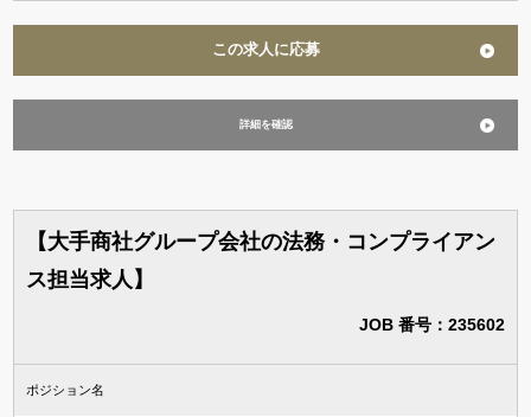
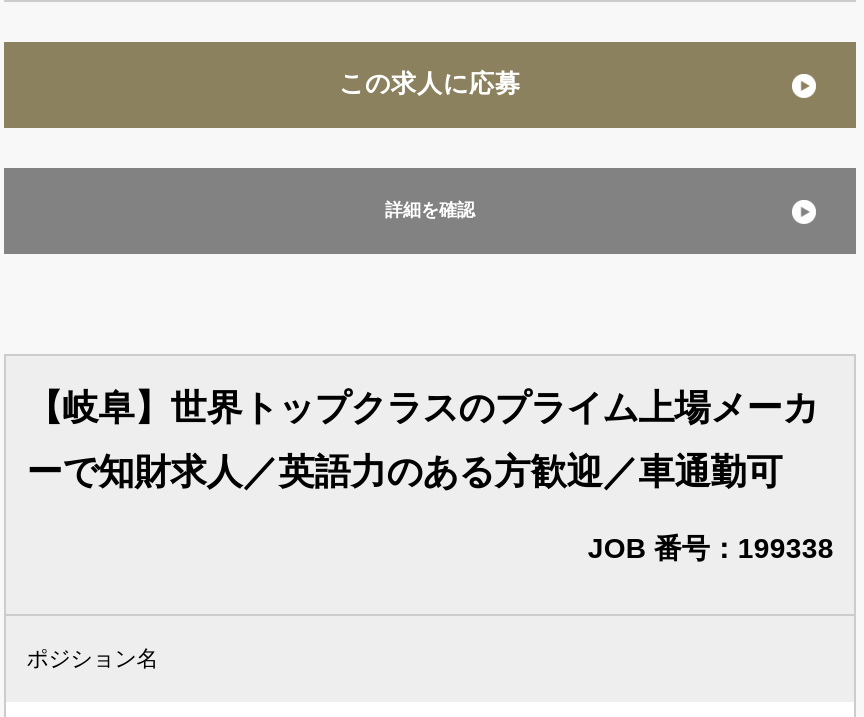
[26,230,496,253] 【大手商社グループ会社の法務・コンプライアン -> [26,388,818,428] 【岐阜】世界トップクラスのプライム上場メーカ
[26,268,154,291] ス担当求人】 -> [26,452,782,492] ーで知財求人／英語力のある方歓迎／車通勤可
[359,315,505,334] JOB 番号：235602 -> [588,532,834,564] JOB 番号：199338

